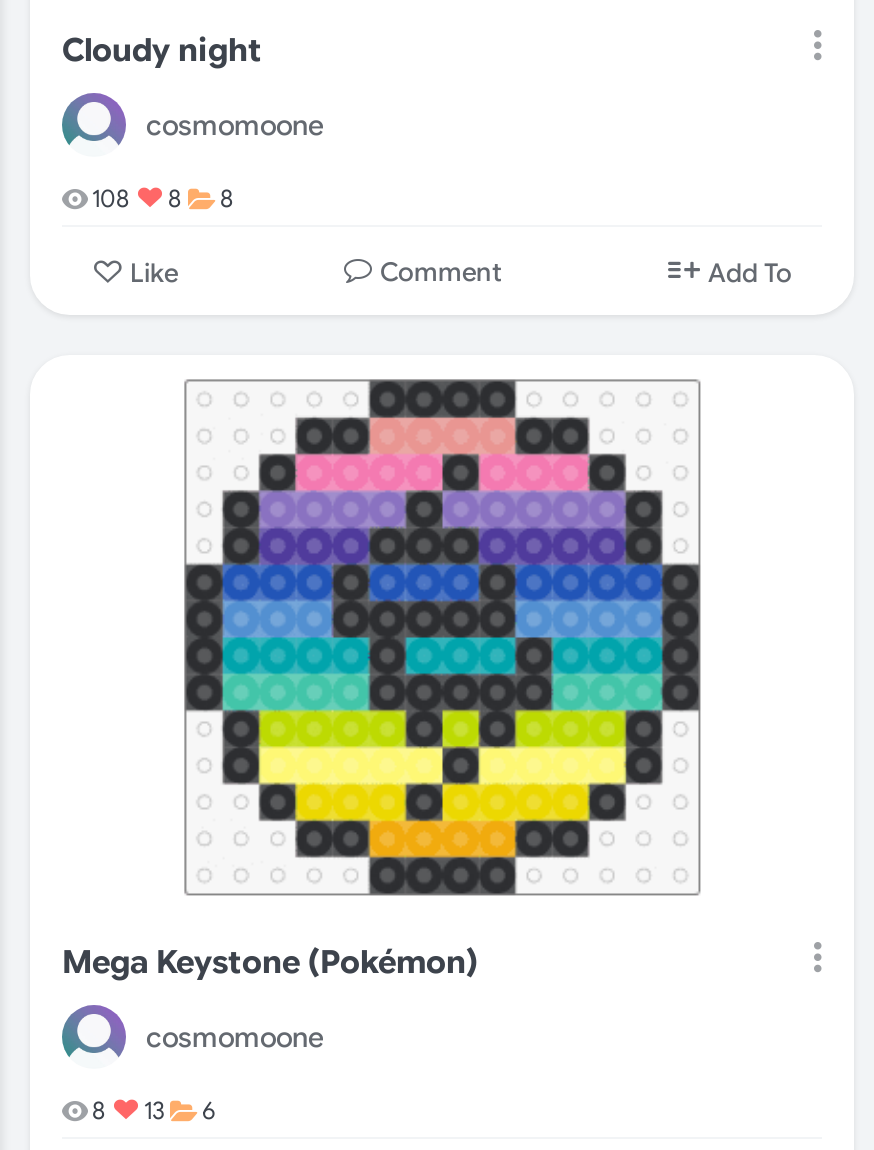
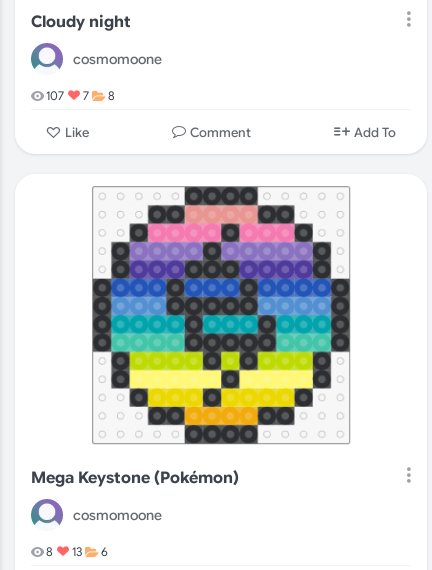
[92,182,130,212] 108 -> [46,88,64,103] 107
[168,182,182,212] 8 -> [83,88,89,103] 7

